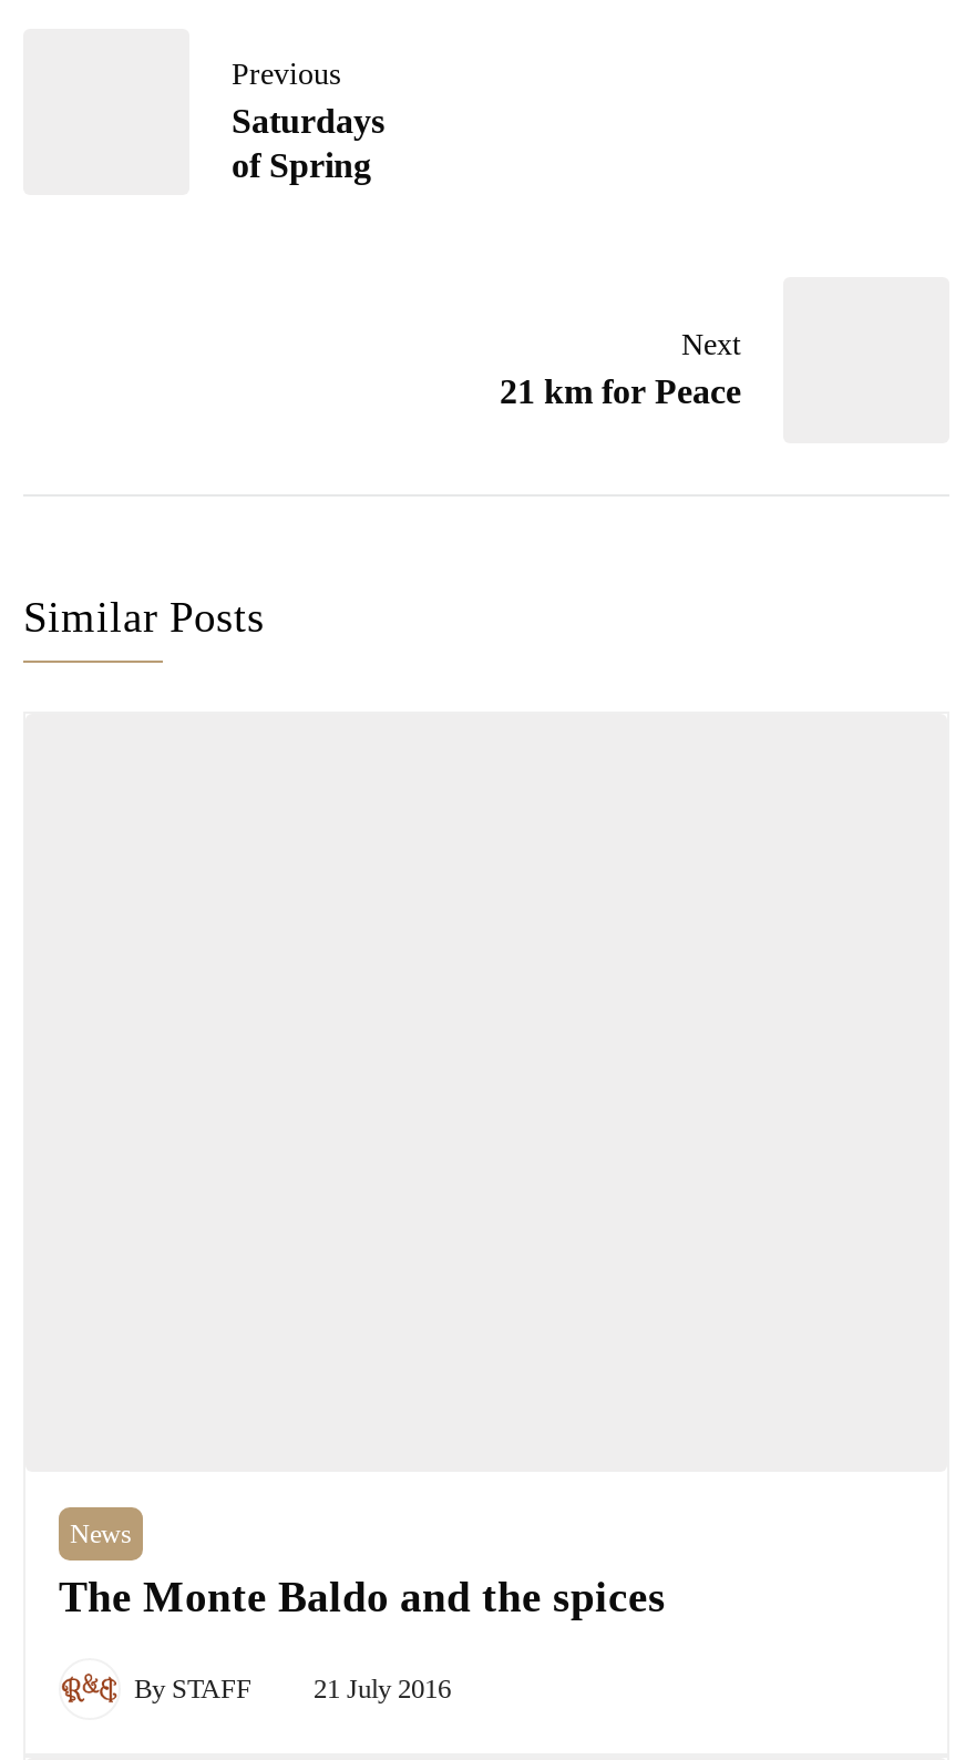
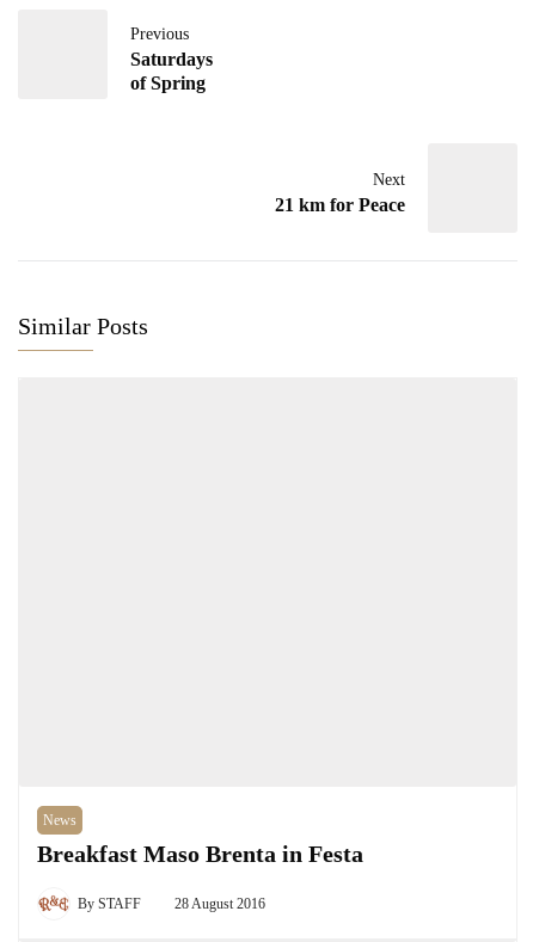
[59,1574,666,1621] The Monte Baldo and the spices -> [37,842,363,867] Breakfast Maso Brenta in Festa
[134,1674,451,1705] By STAFF 21 July 2016 -> [78,896,265,912] By STAFF 28 August 2016

